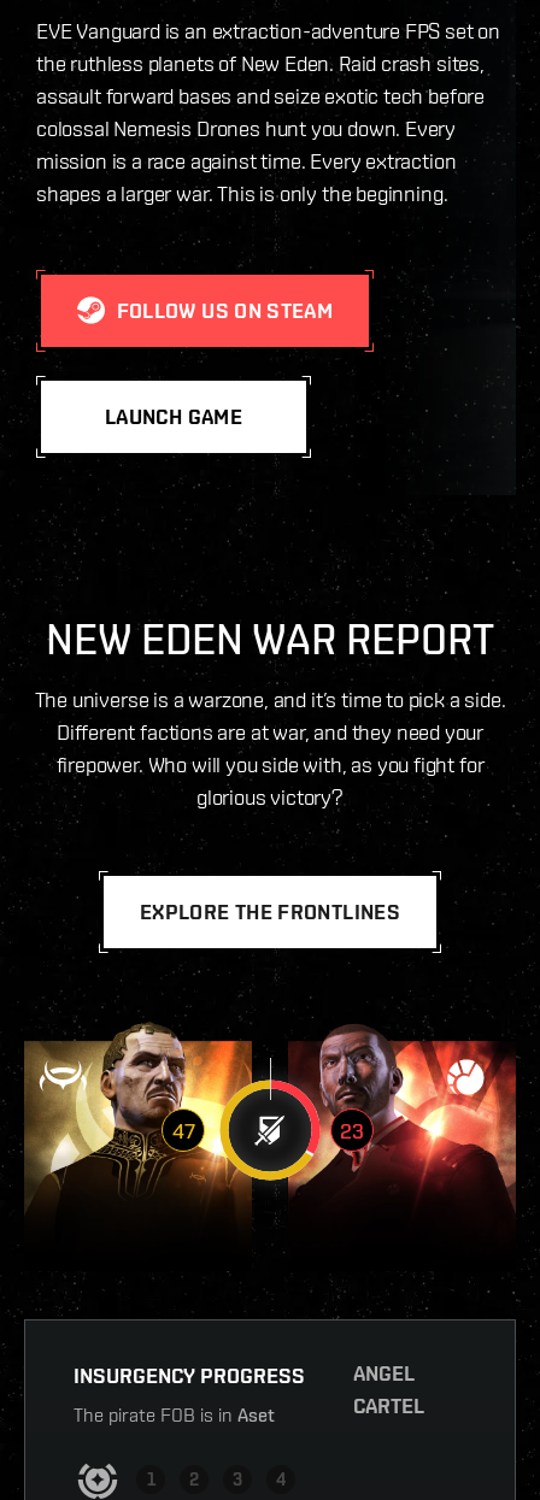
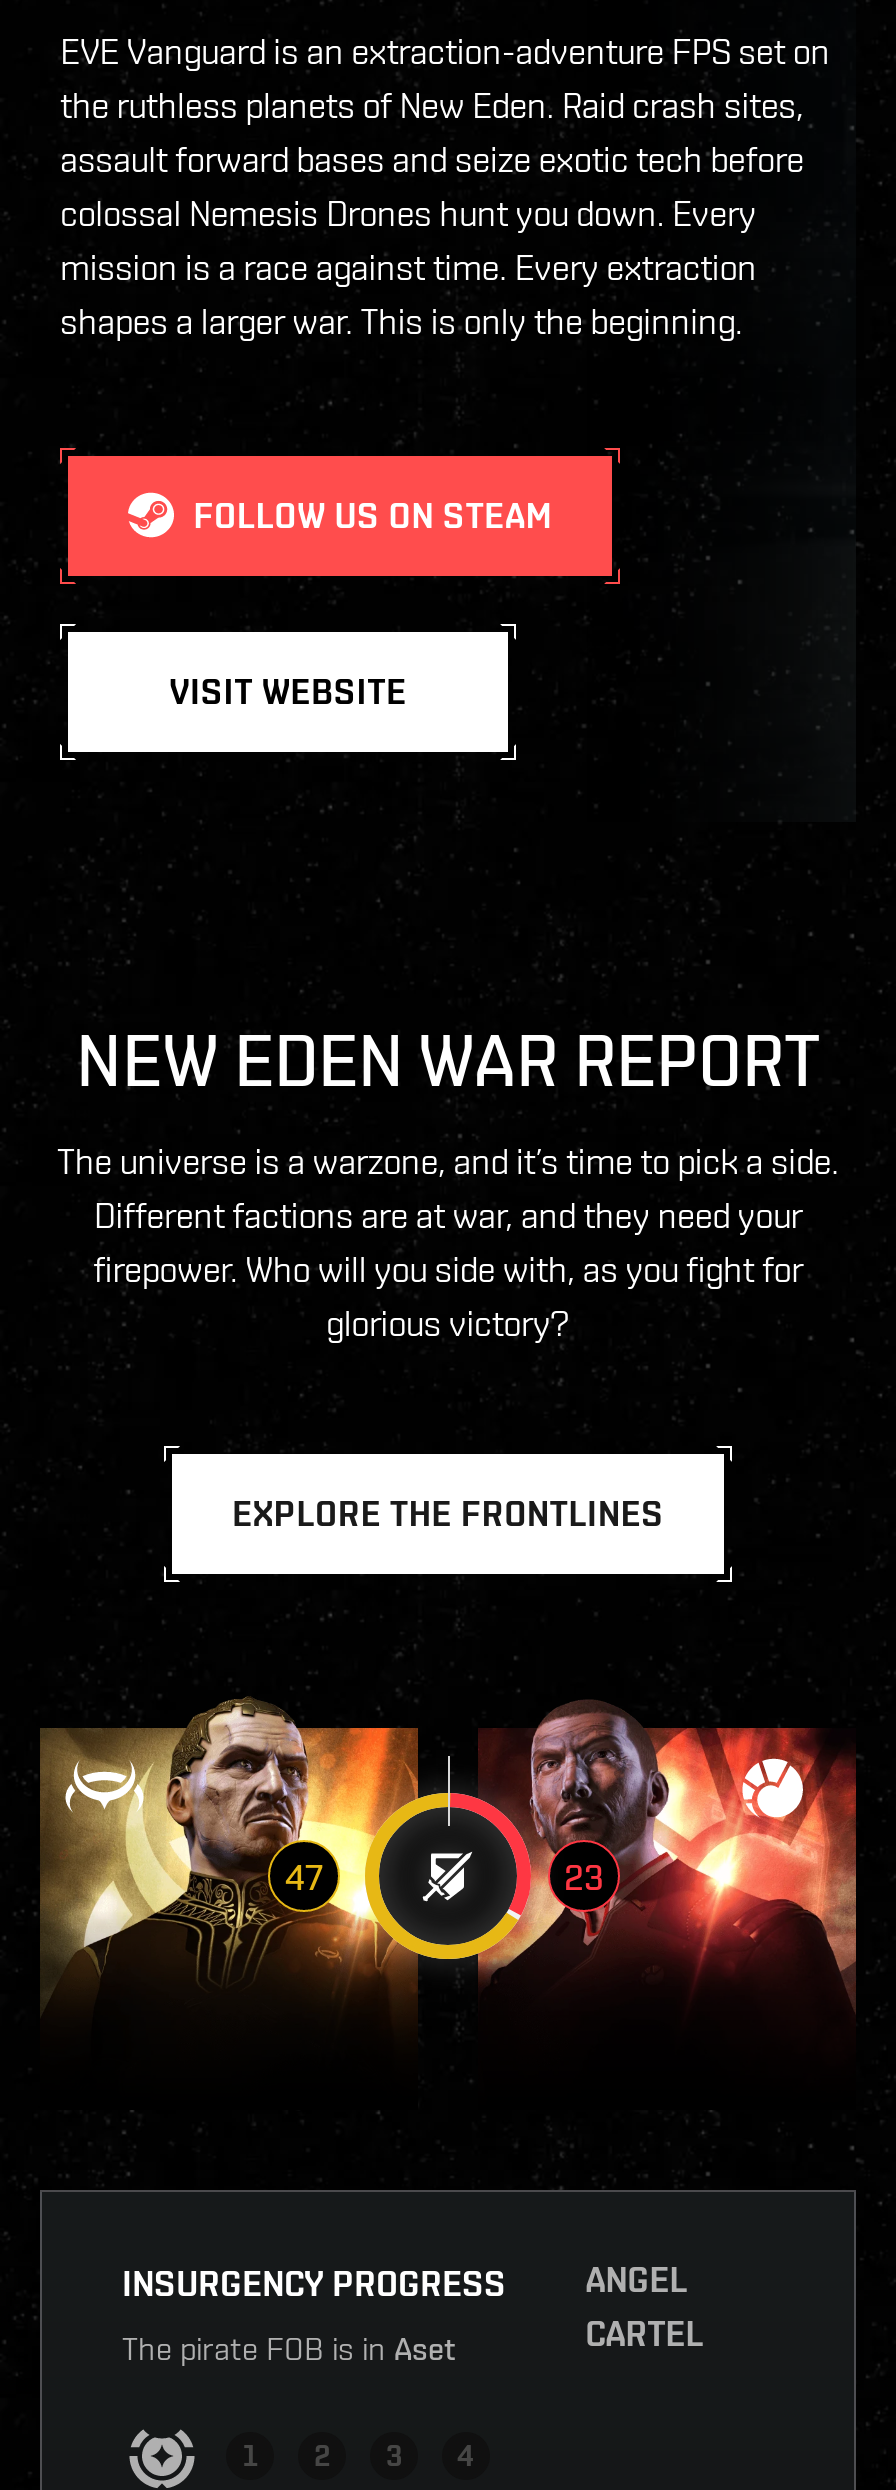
[105,403,242,428] LAUNCH GAME -> [169,669,407,711] VISIT WEBSITE

